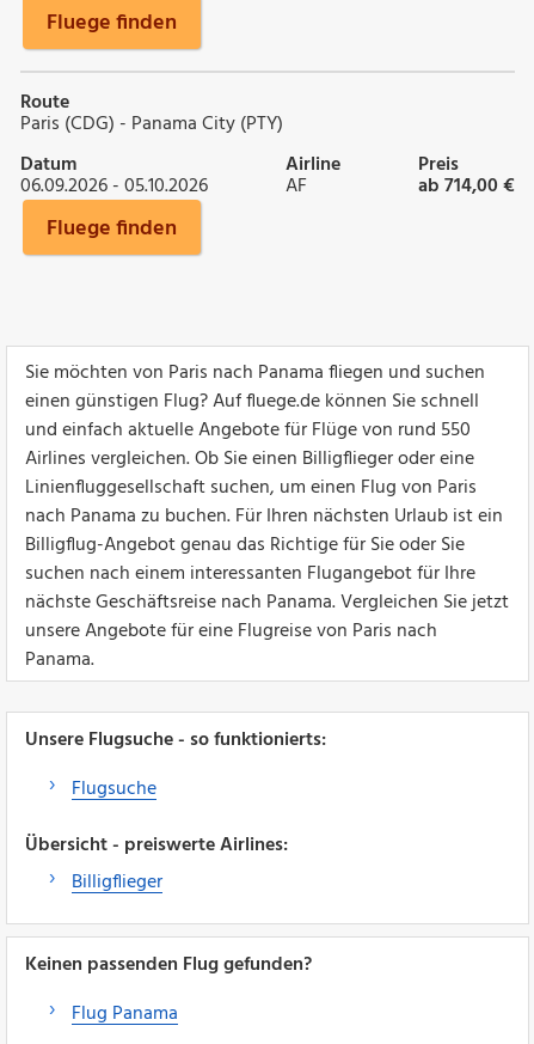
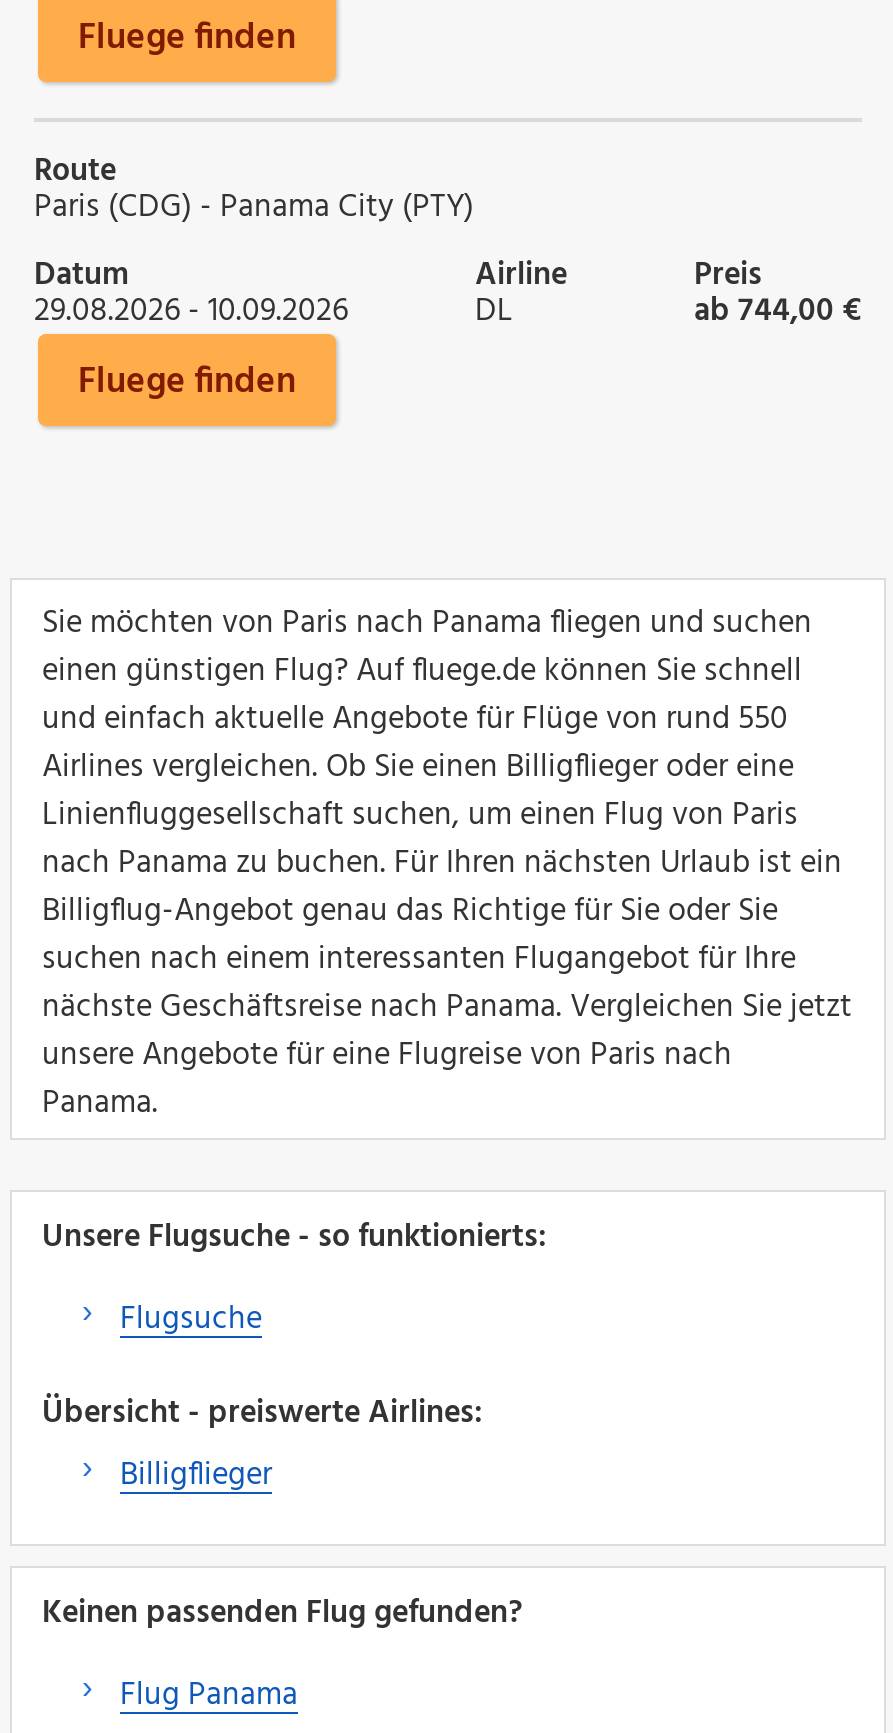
[20,171,208,202] 06.09.2026 - 05.10.2026 -> [34,286,348,338] 29.08.2026 - 10.09.2026
[286,171,307,202] AF -> [475,286,513,338] DL
[418,171,515,202] ab 714,00 € -> [694,286,862,338] ab 744,00 €

